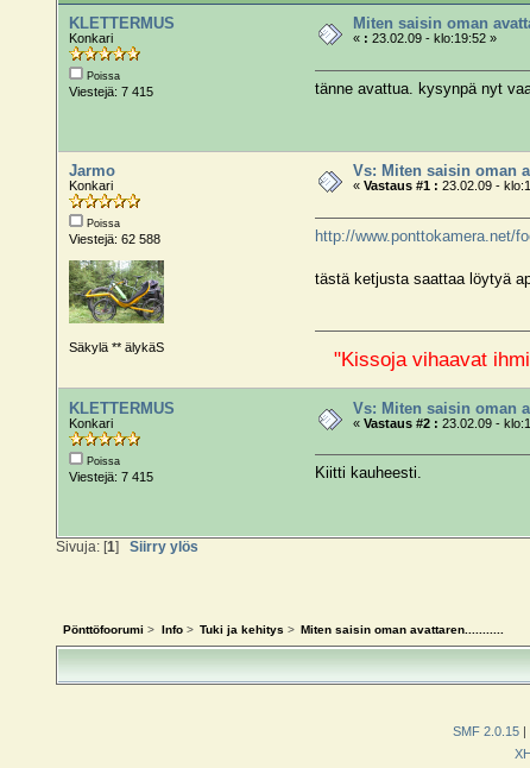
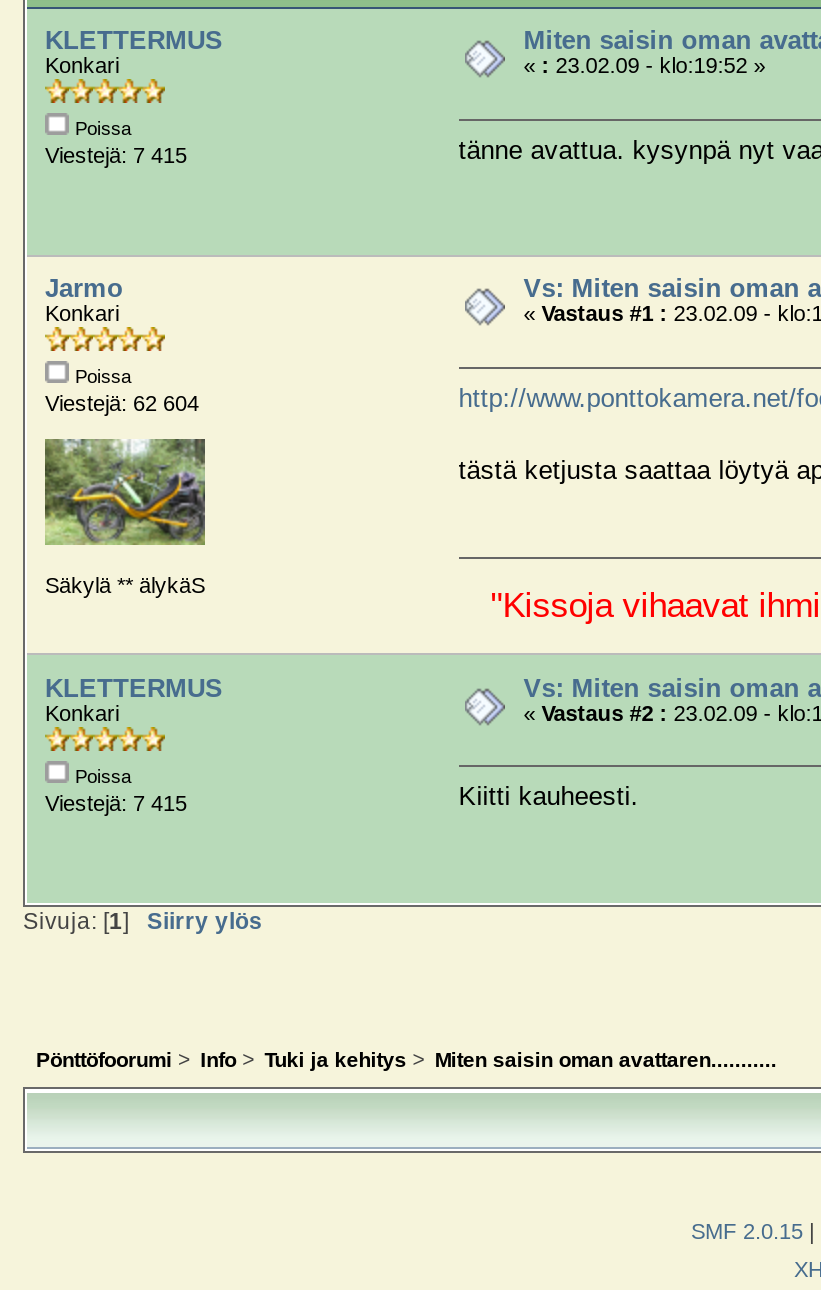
[69,232,160,247] Viestejä: 62 588 -> [45,392,199,416] Viestejä: 62 604

